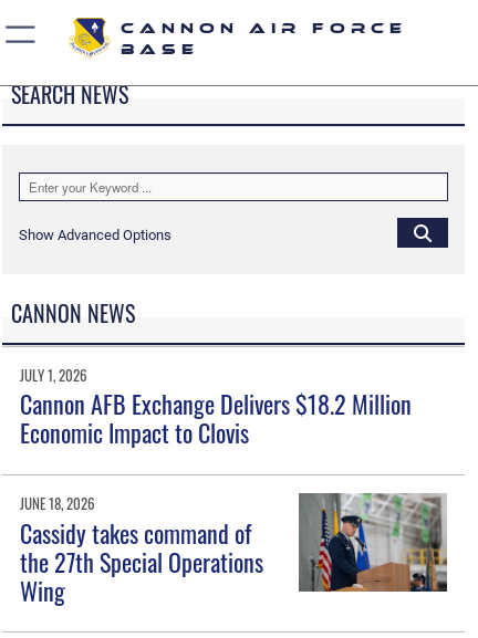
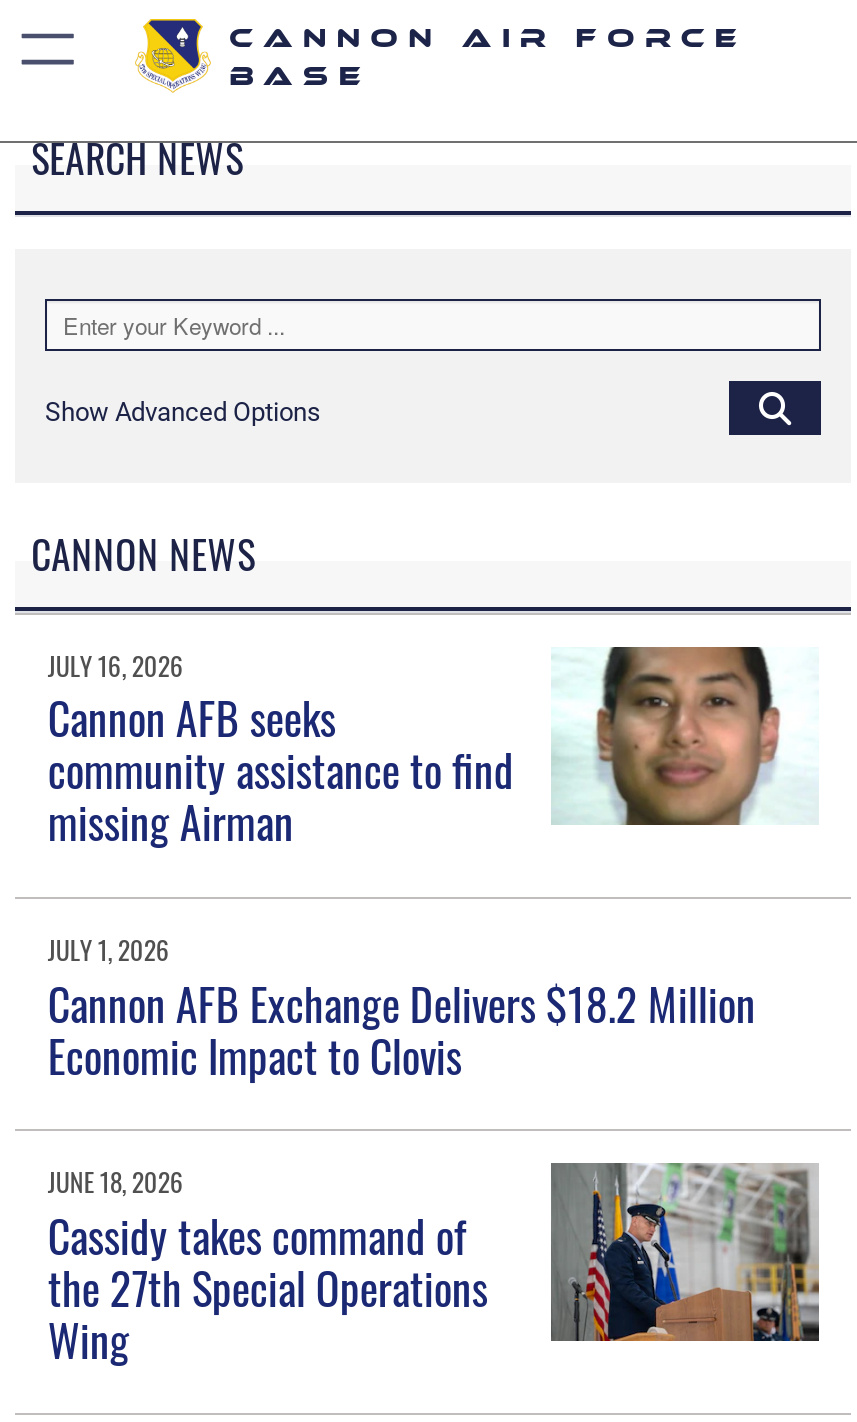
none -> [48,645,817,854] [image] | JULY 16, 2026 | Cannon AFB seeks | community assistance to find | missing Airman

